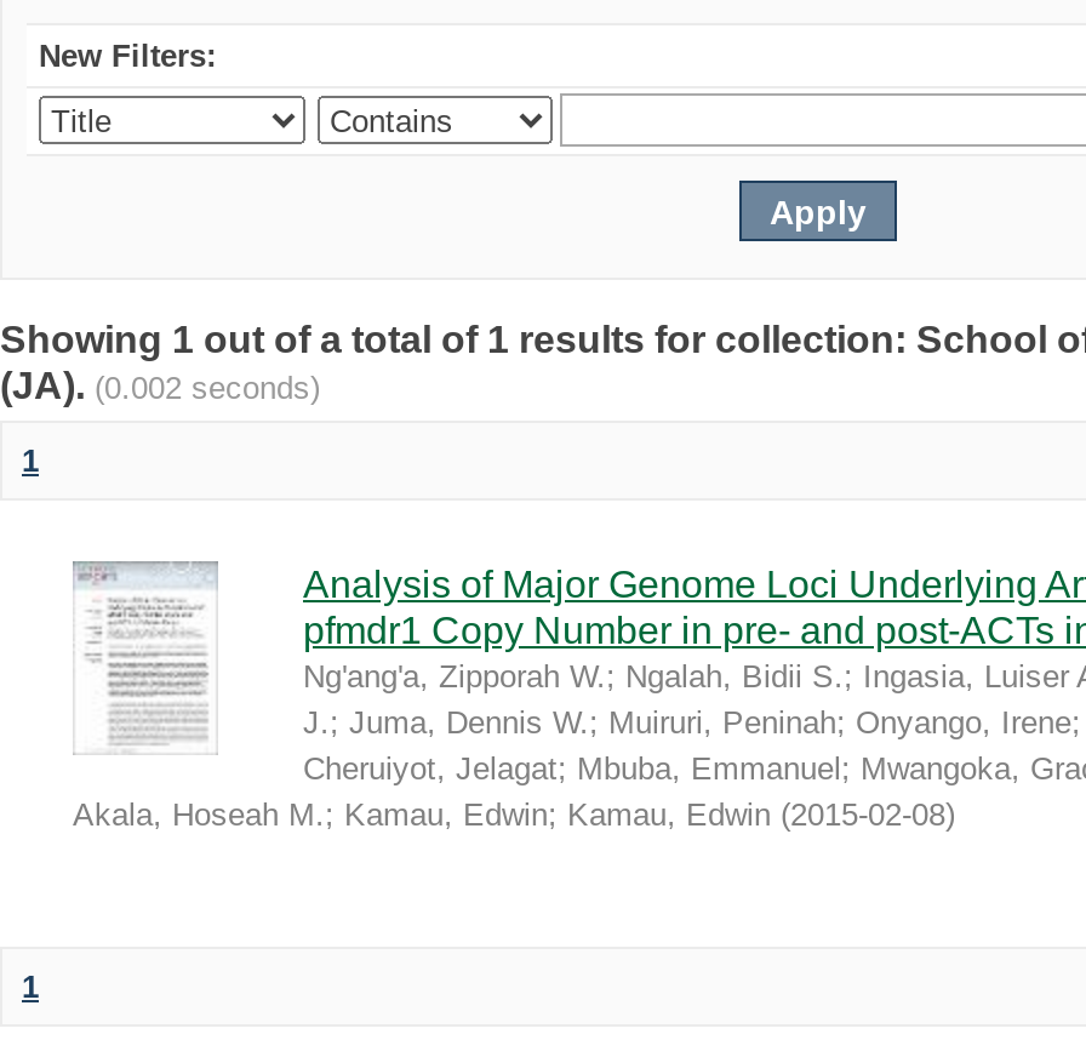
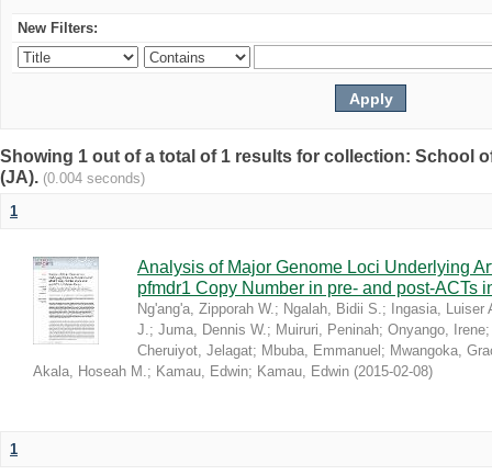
[0,365,320,406] (JA). (0.002 seconds) -> [0,168,145,186] (JA). (0.004 seconds)

